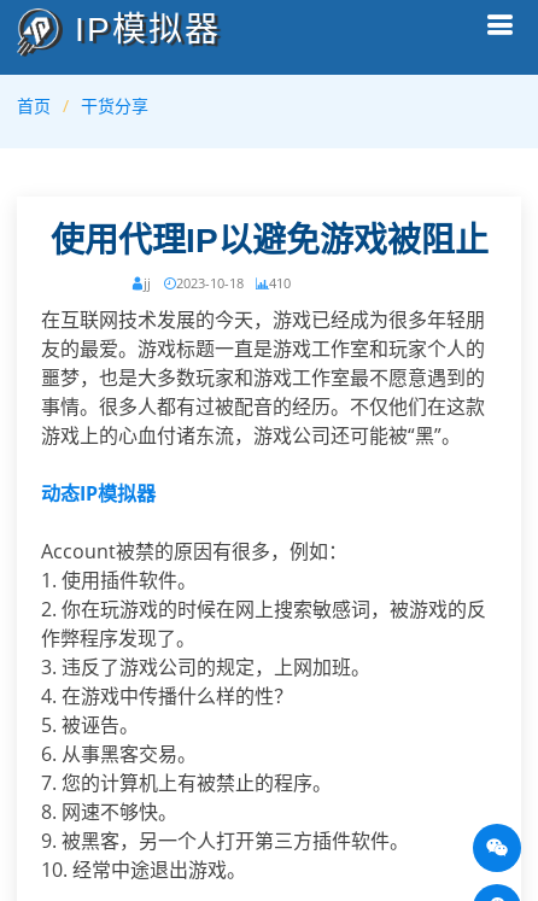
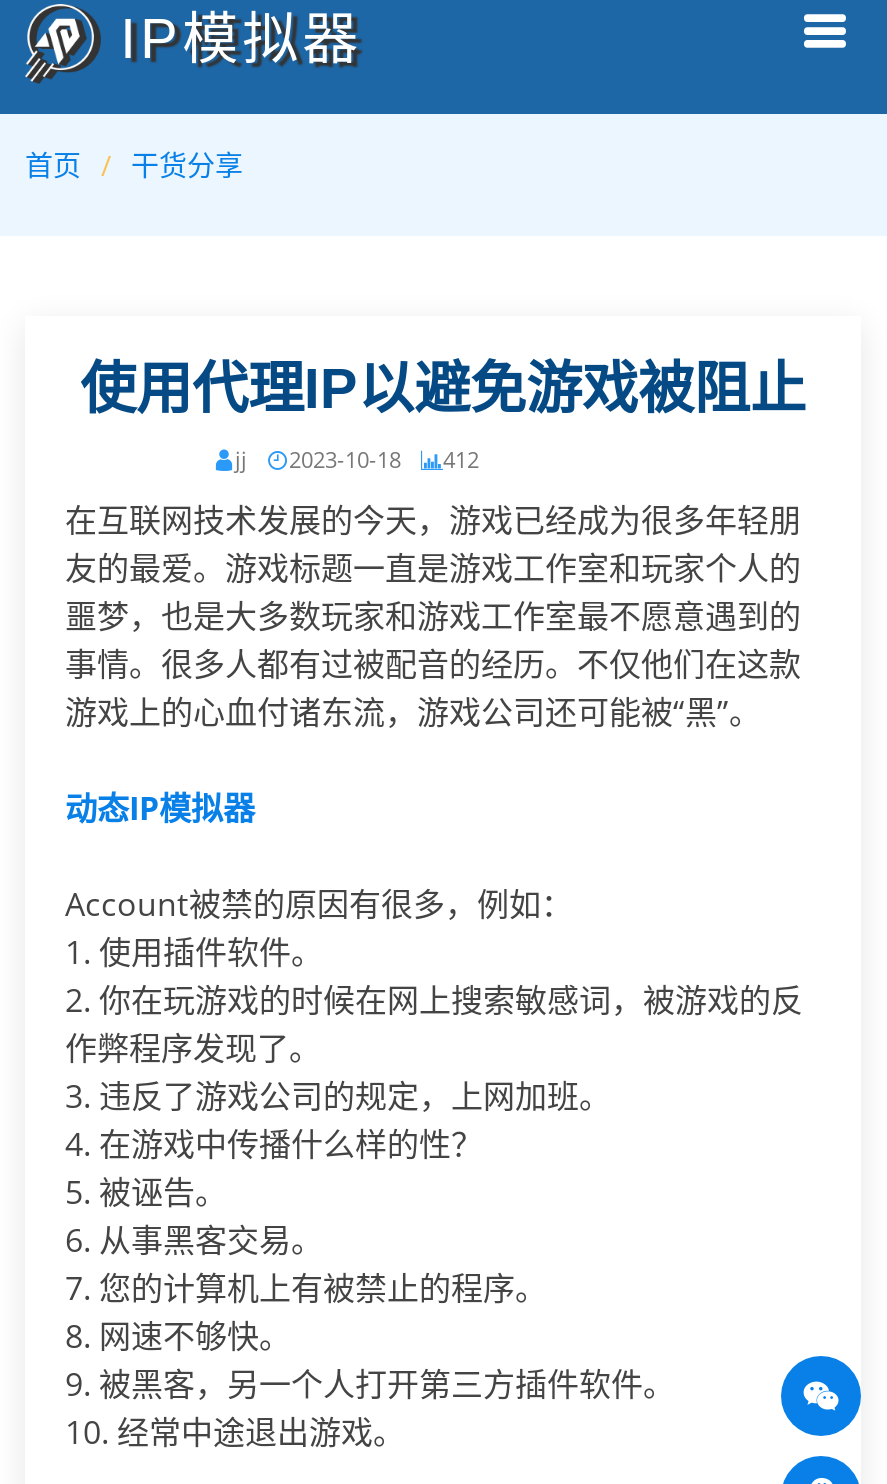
[144,274,291,292] jj 2023-10-18 410 -> [235,444,479,474] jj 2023-10-18 412

